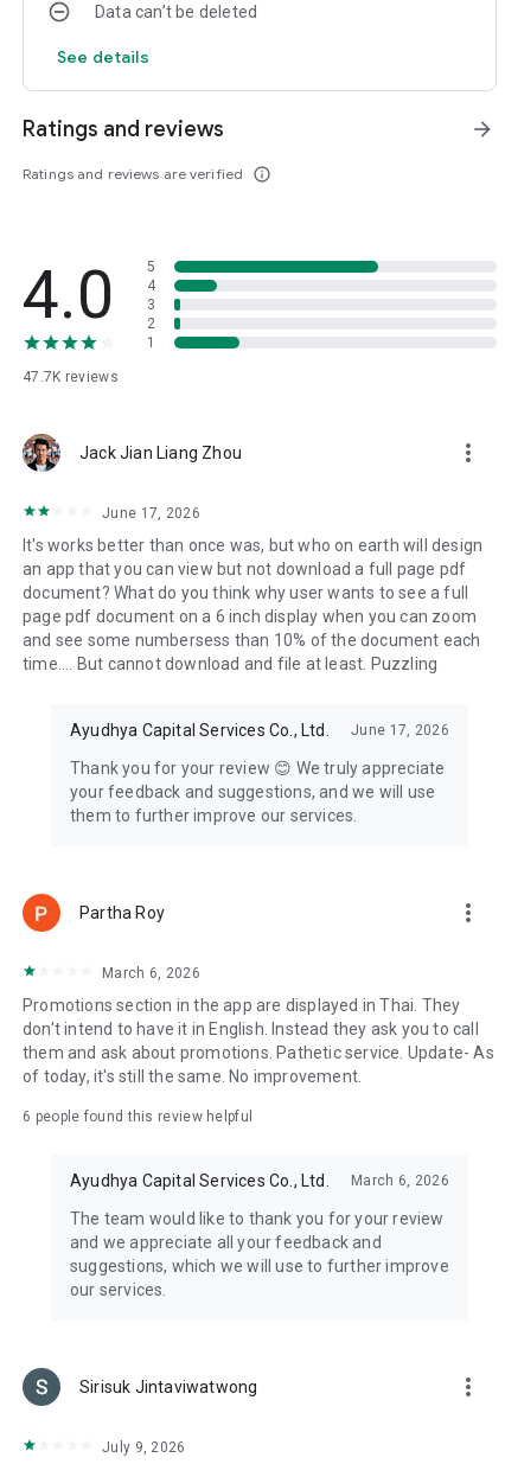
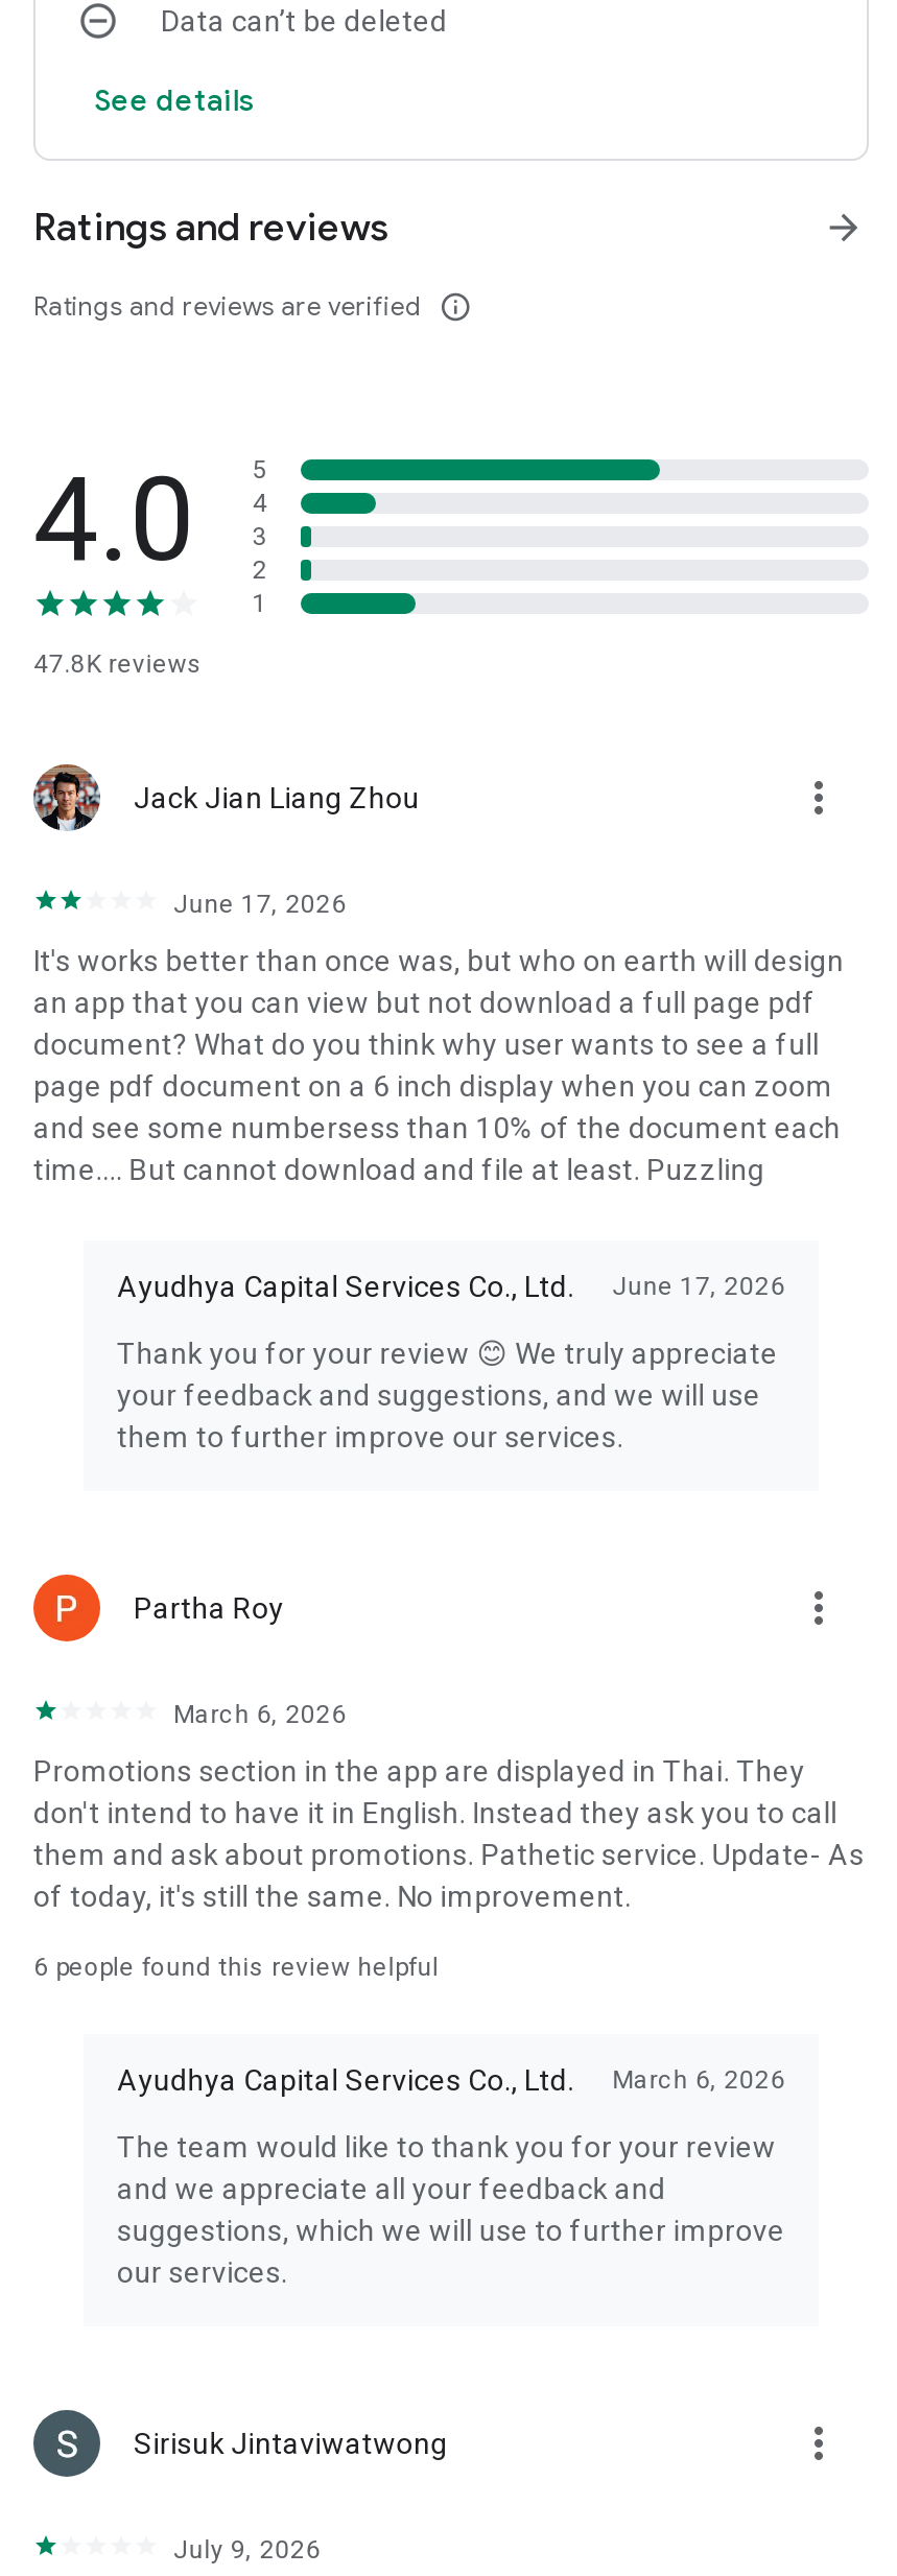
[23,369,118,385] 47.7K reviews -> [33,649,202,679] 47.8K reviews

